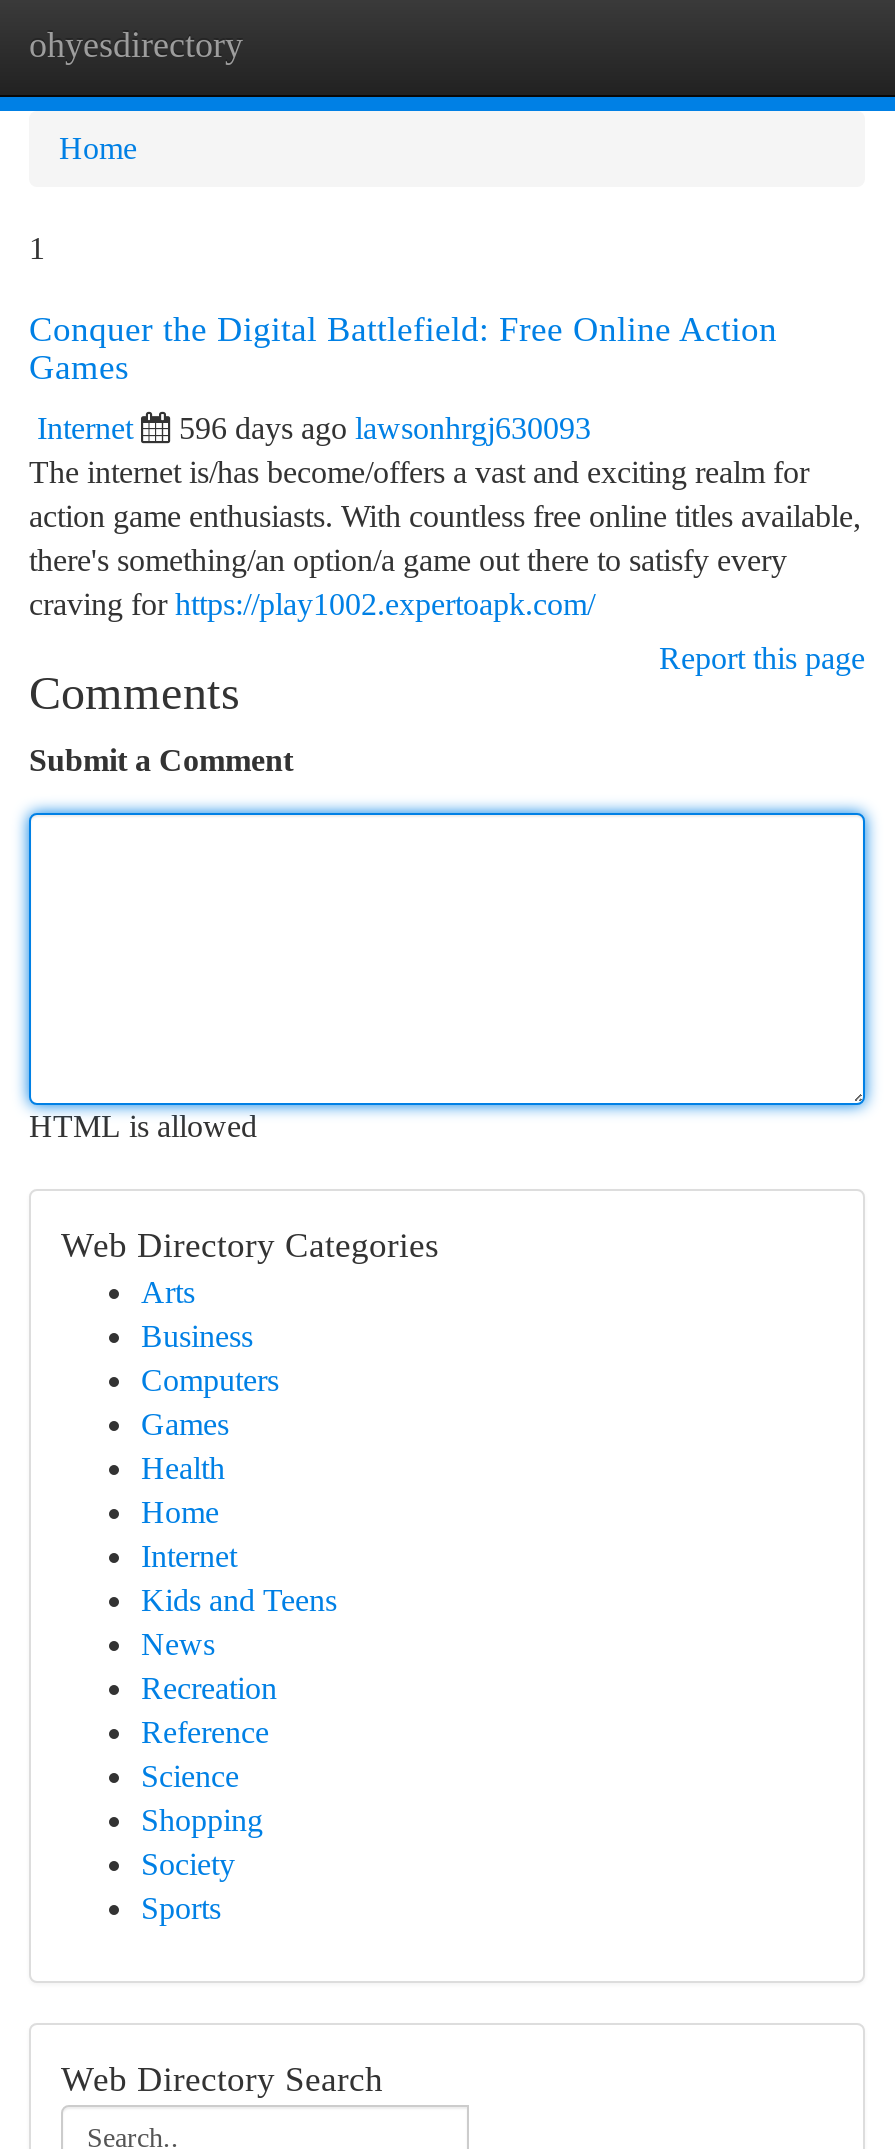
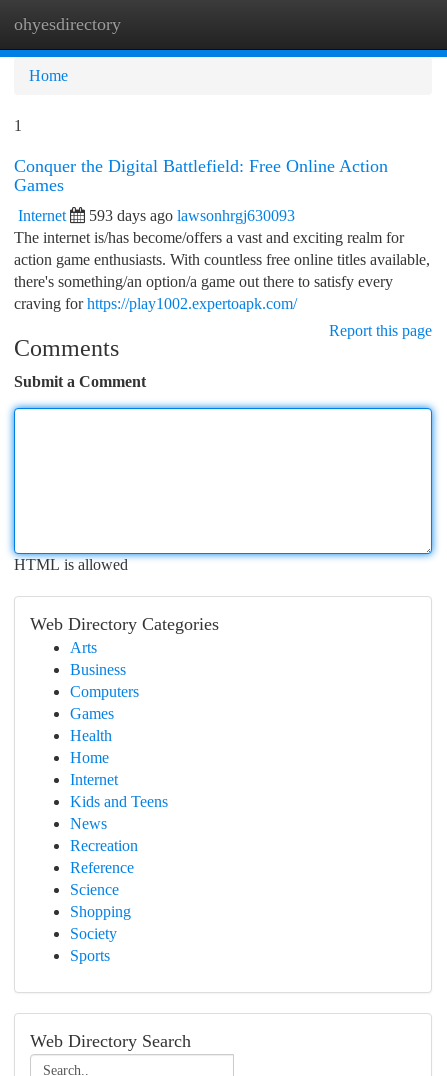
[179,411,591,445] 596 days ago lawsonhrgj630093 -> [89,207,295,224] 593 days ago lawsonhrgj630093

